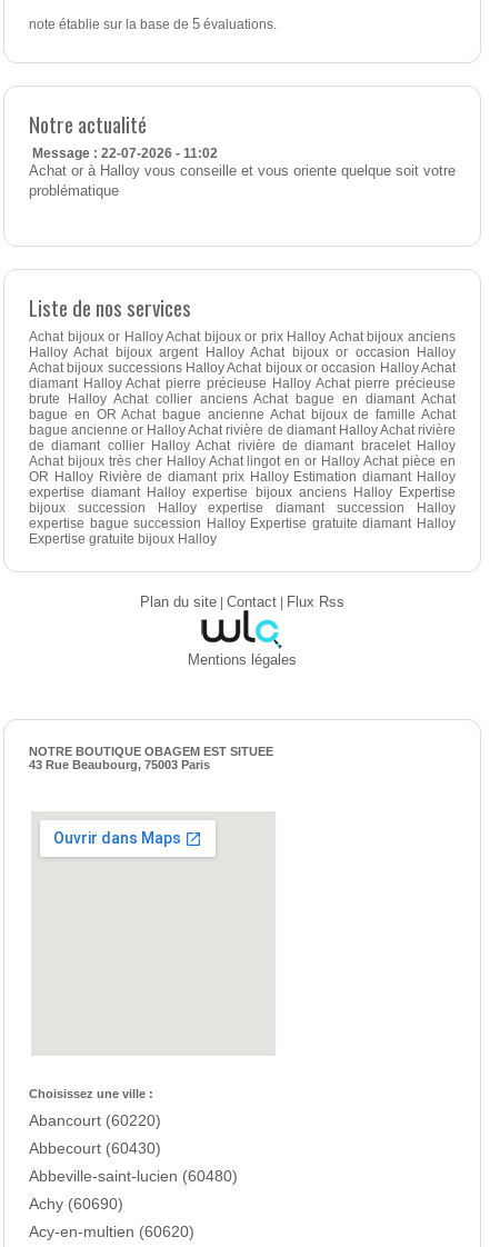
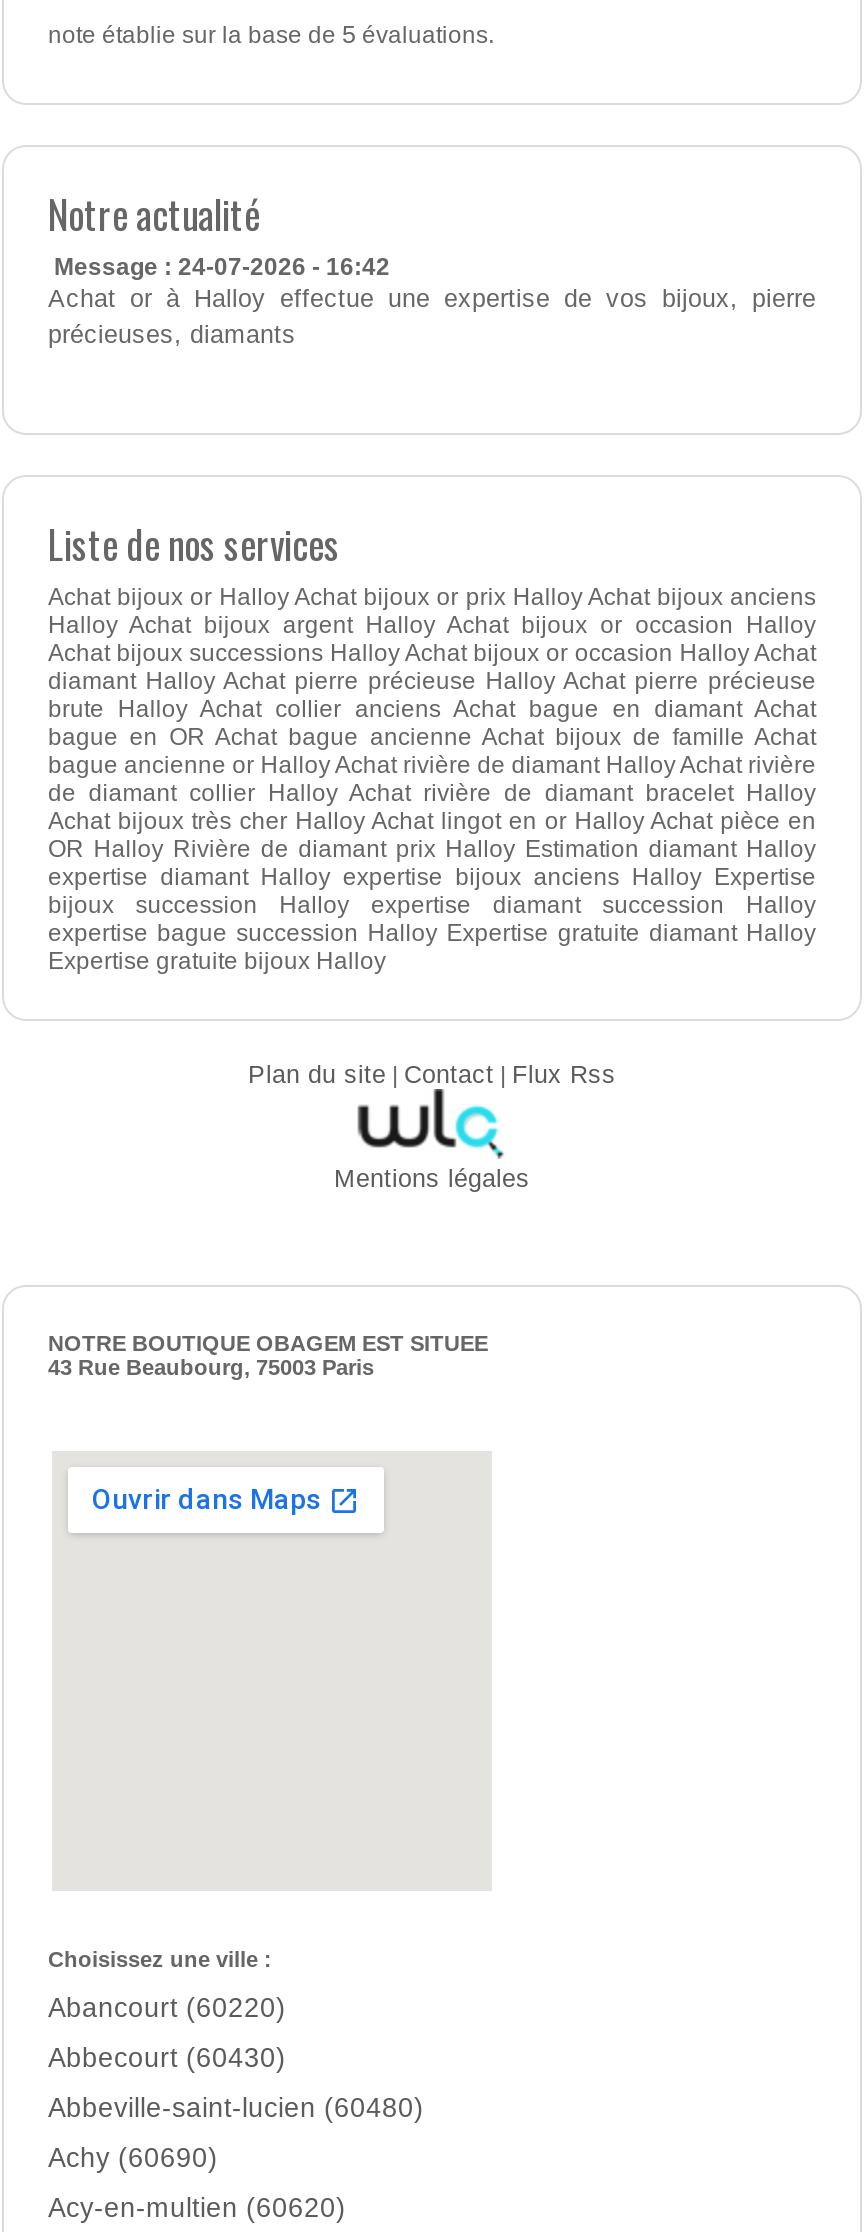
[29,145,456,198] Message : 22-07-2026 - 11:02 | Achat or à Halloy vous conseille et vous oriente quelque soit votre | problématique -> [48,252,816,348] Message : 24-07-2026 - 16:42 | Achat or à Halloy effectue une expertise de vos bijoux, pierre | précieuses, diamants

